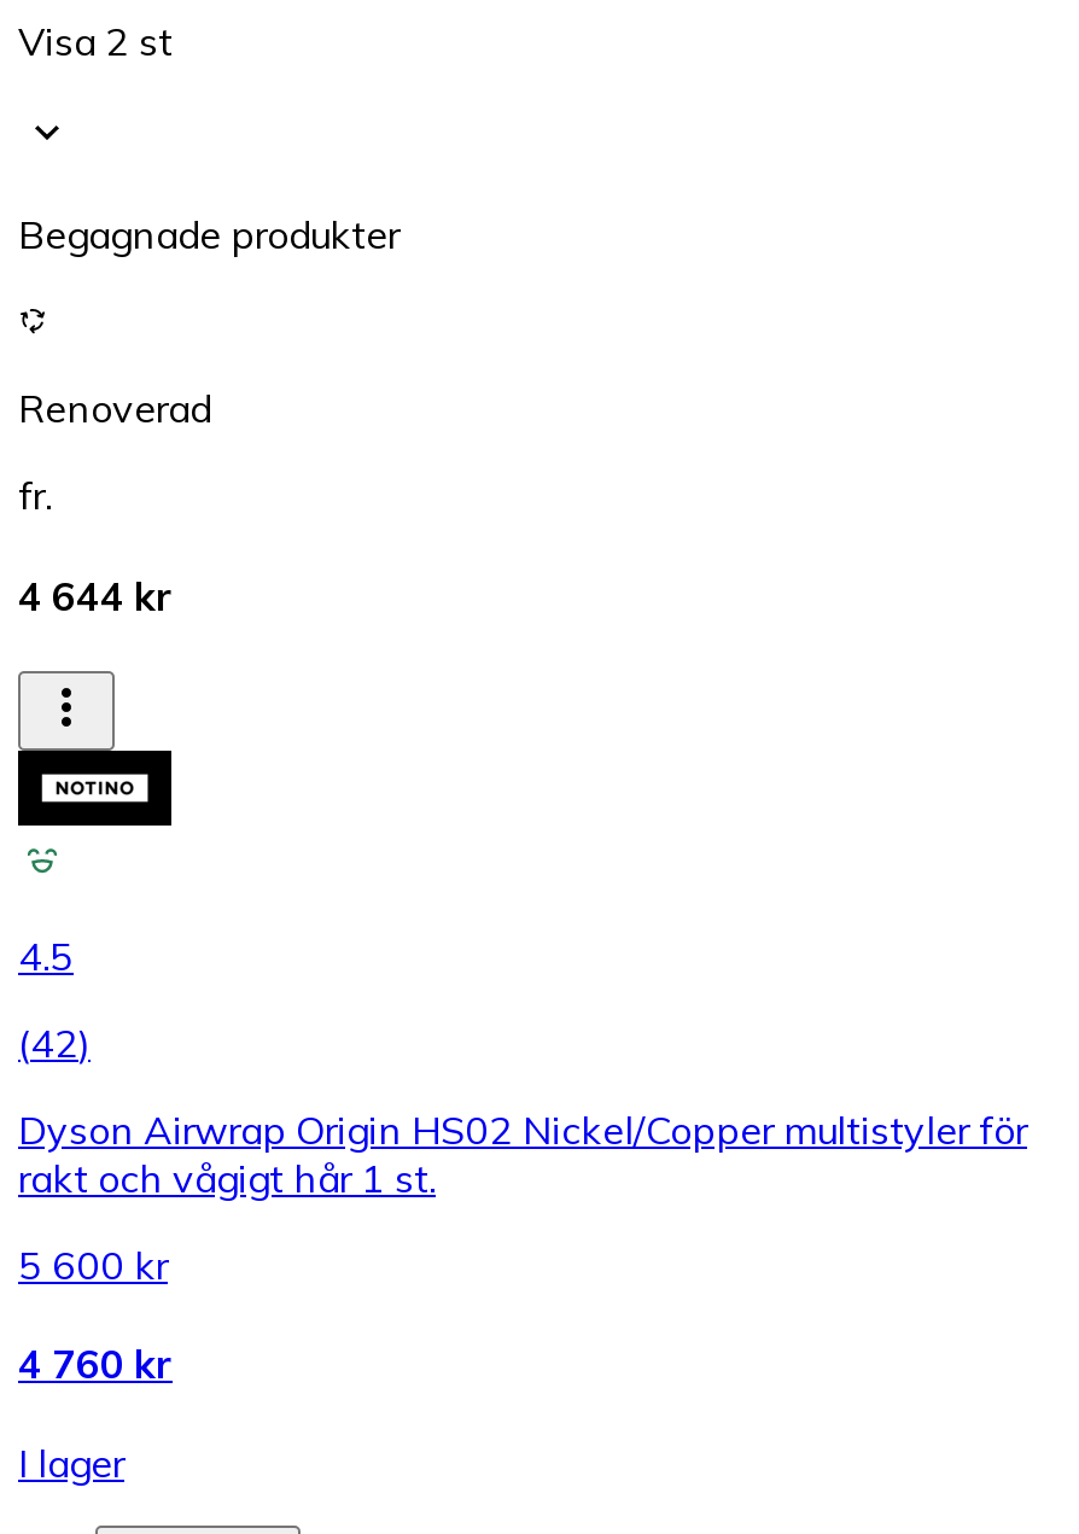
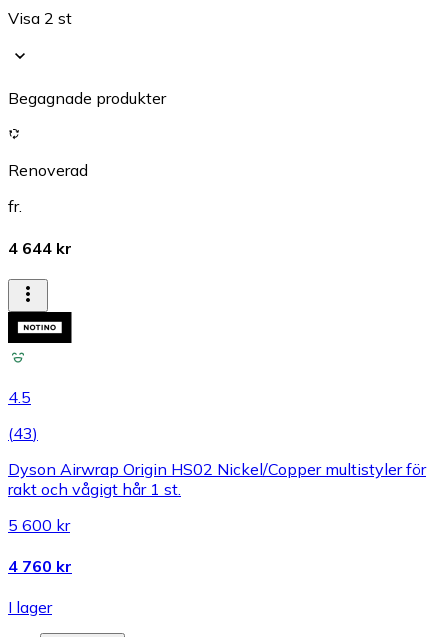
[18,1018,91,1067] (42) -> [8,423,38,443] (43)

